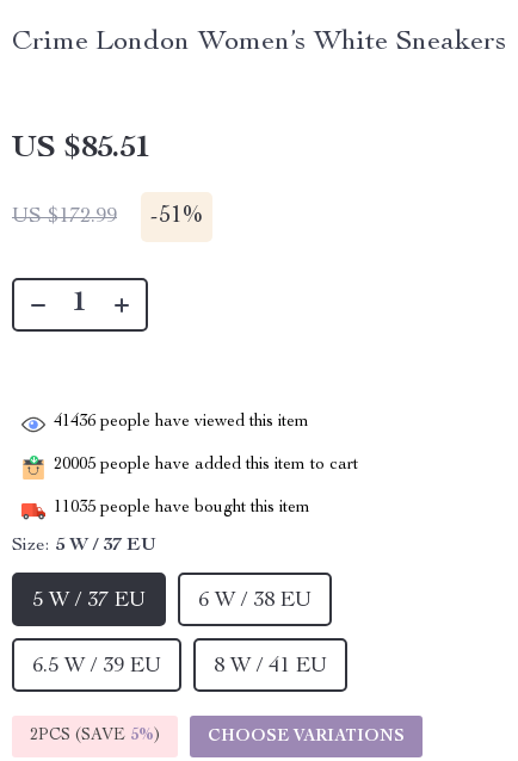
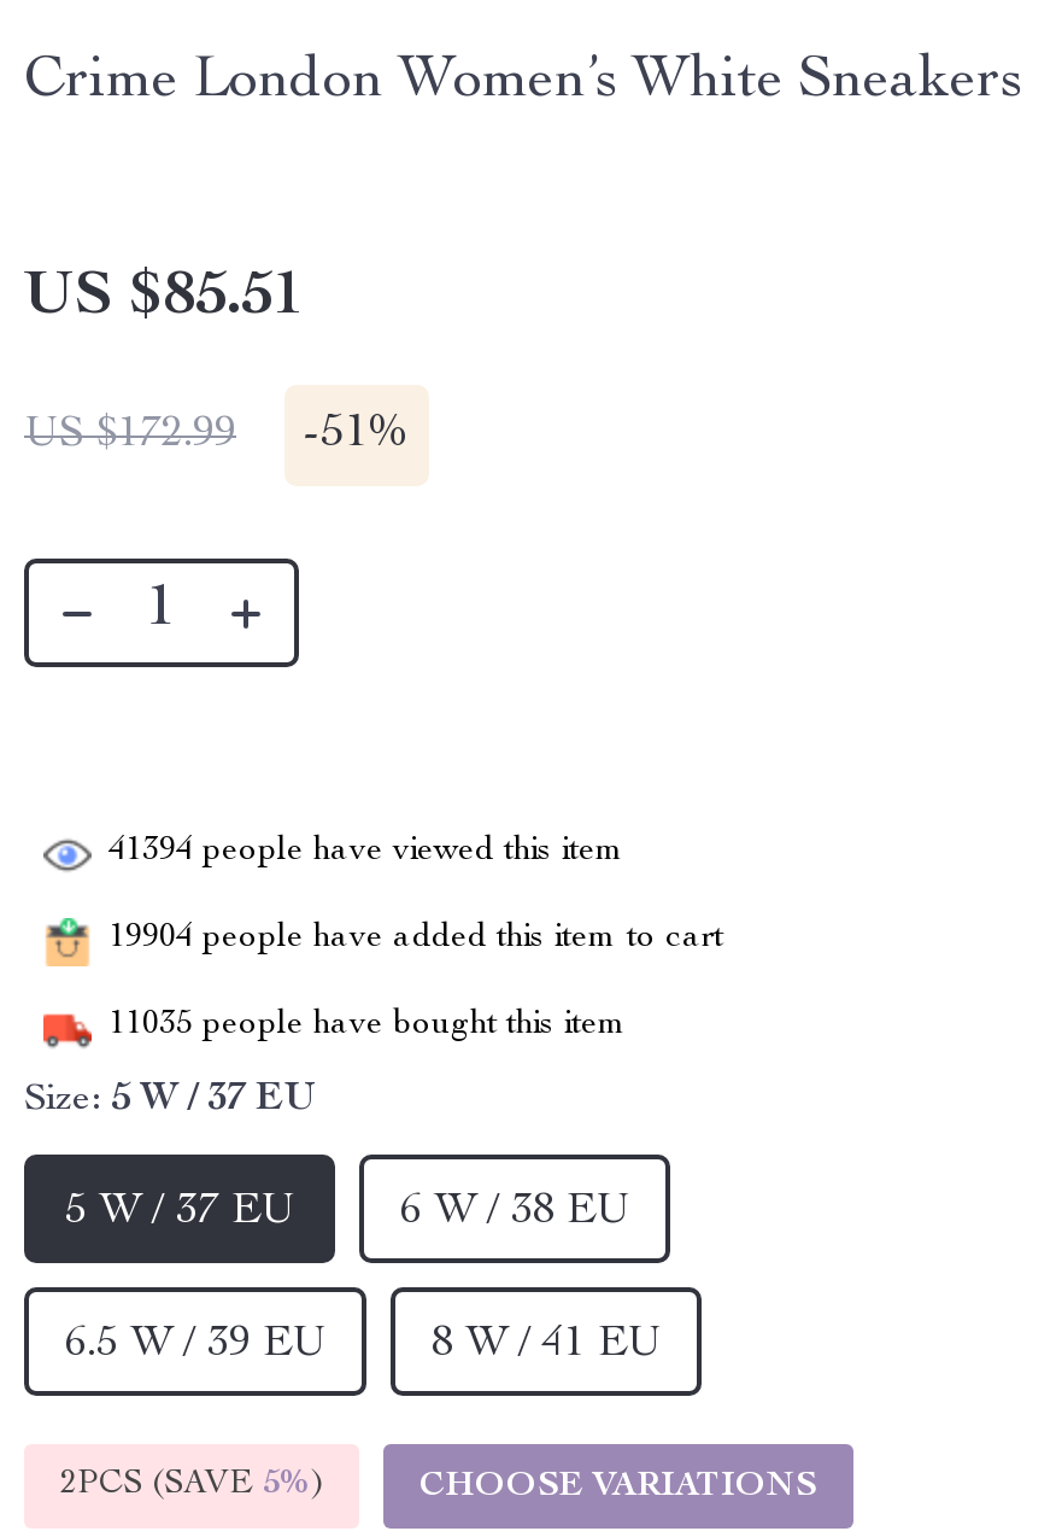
[54,414,309,431] 41436 people have viewed this item -> [108,834,624,868] 41394 people have viewed this item
[54,457,358,474] 20005 people have added this item to cart -> [108,921,723,955] 19904 people have added this item to cart

